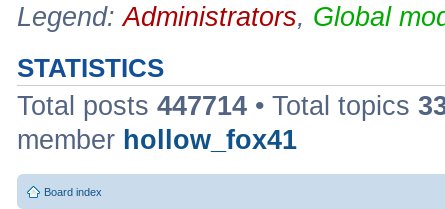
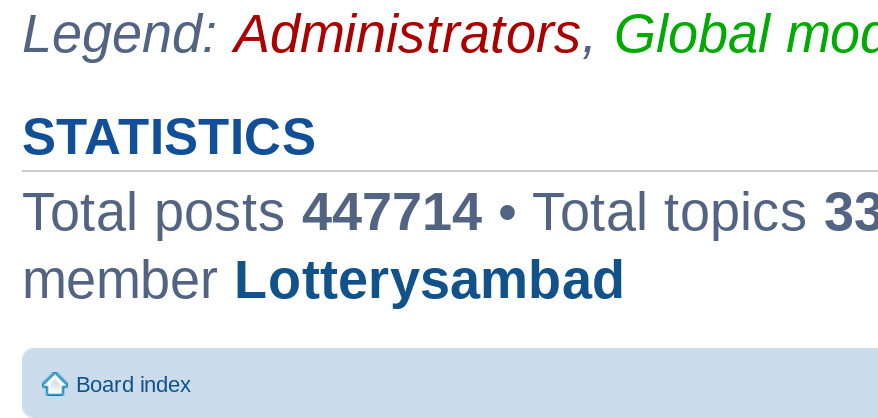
[17,125,297,155] member hollow_fox41 -> [22,250,626,310] member Lotterysambad

